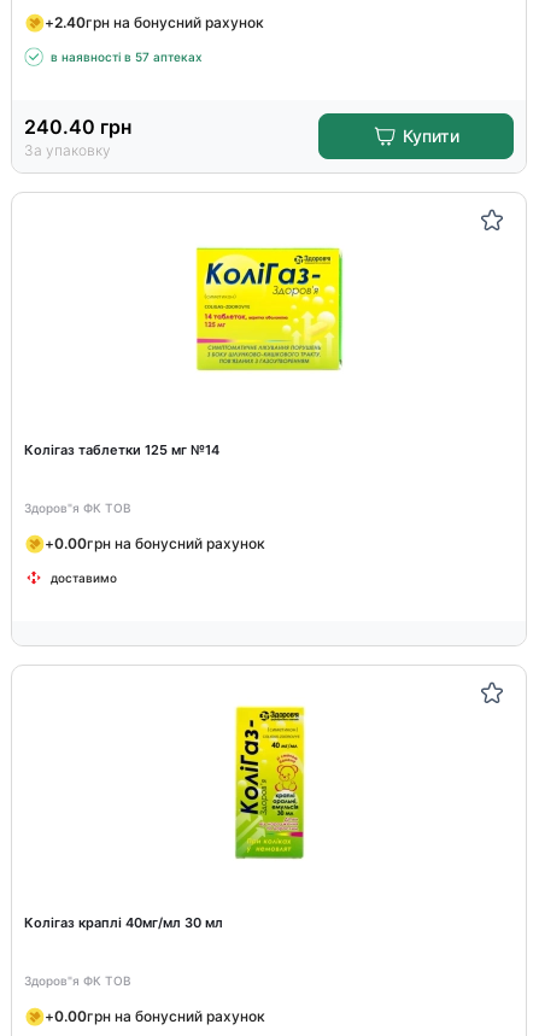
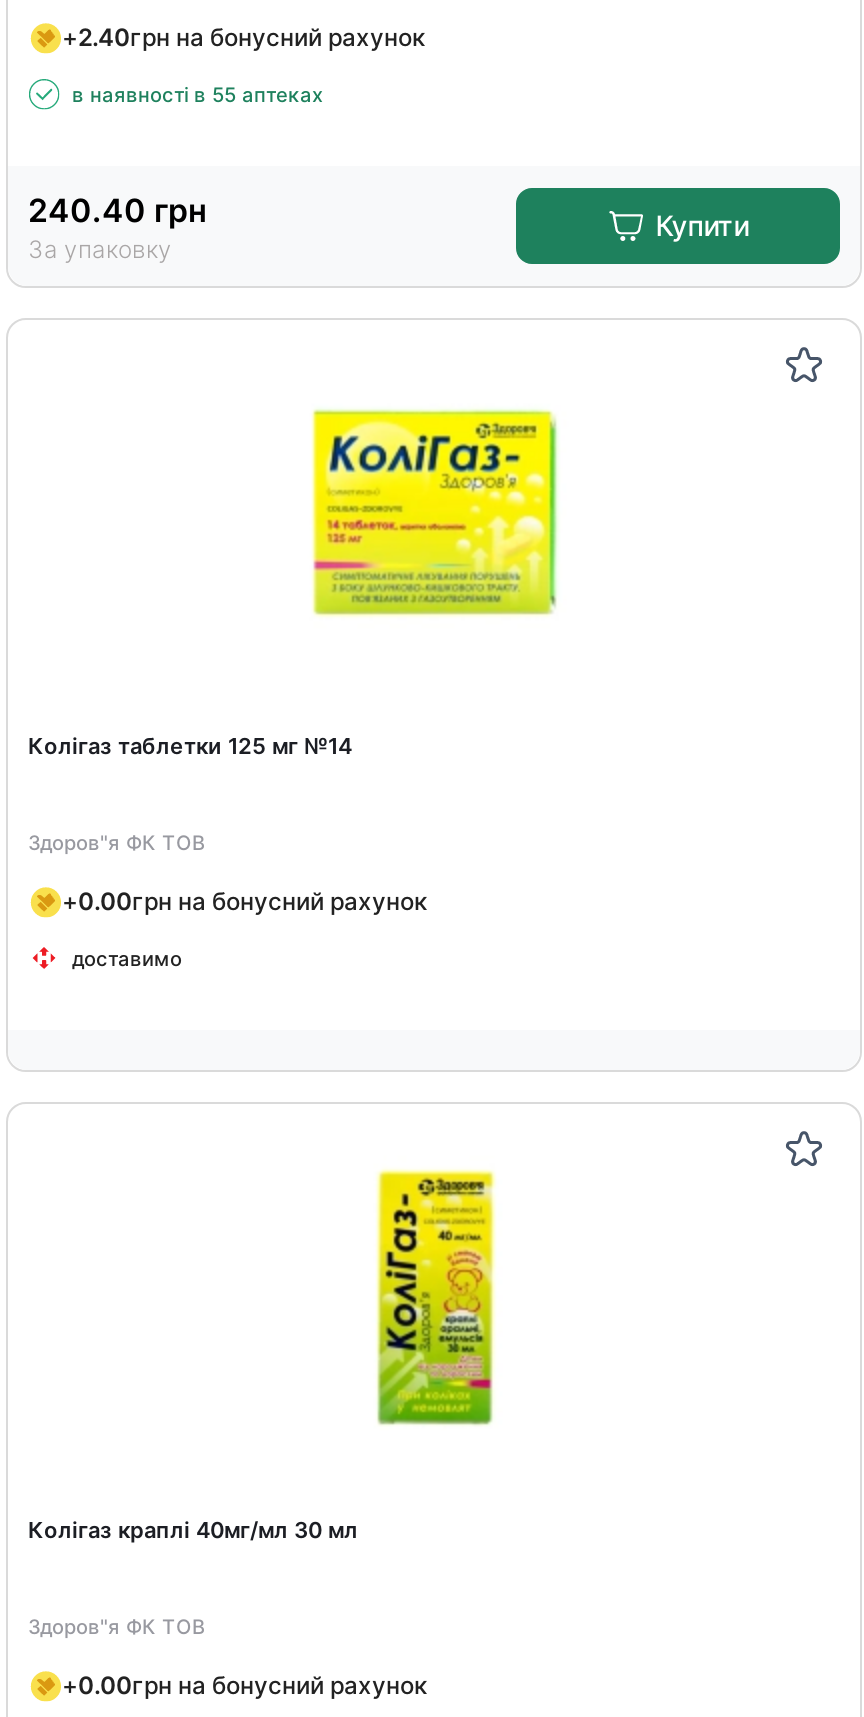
[51,50,203,64] в наявності в 57 аптеках -> [72,82,324,106] в наявності в 55 аптеках

